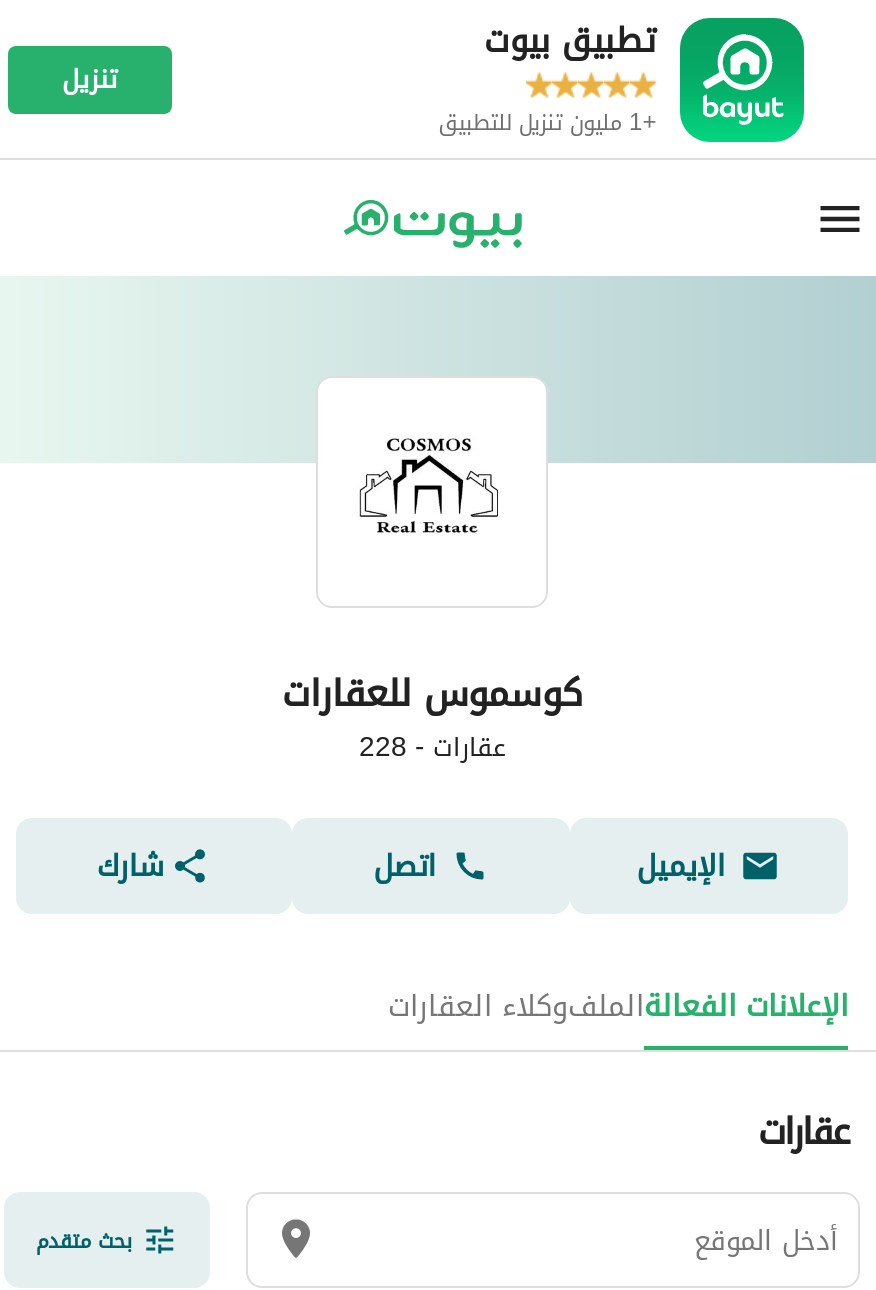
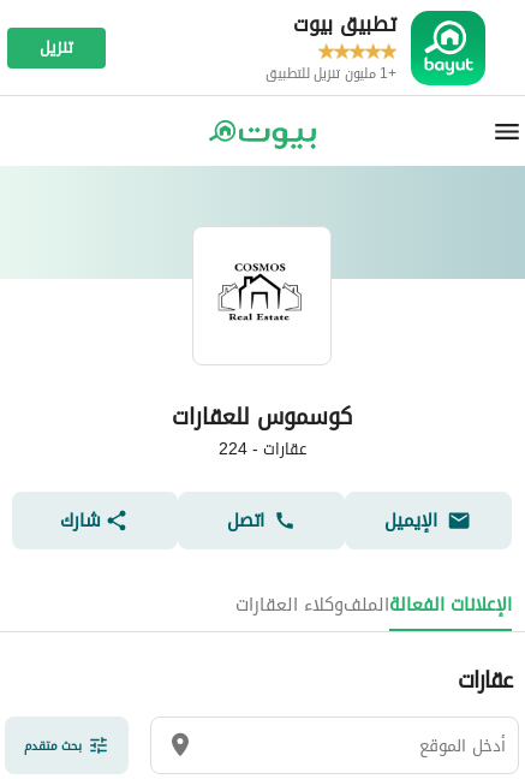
[359,719,505,773] عقارات - 228 -> [218,432,306,465] عقارات - 224

